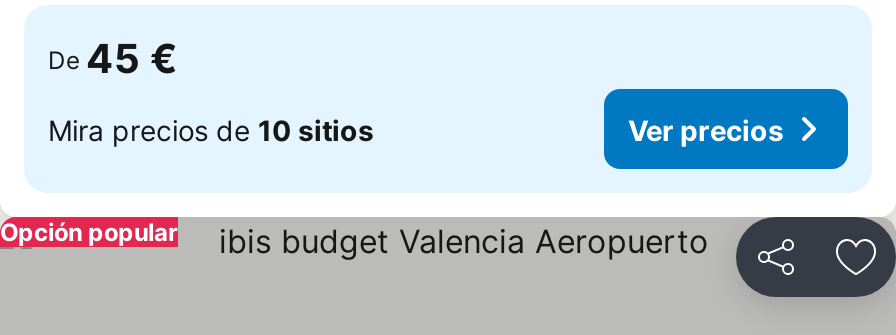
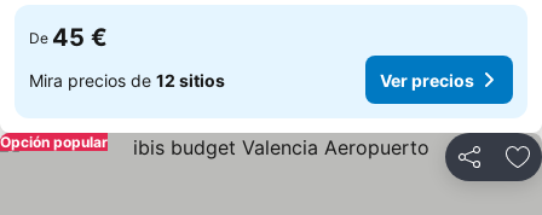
[48,112,374,146] Mira precios de 10 sitios -> [29,69,225,90] Mira precios de 12 sitios

